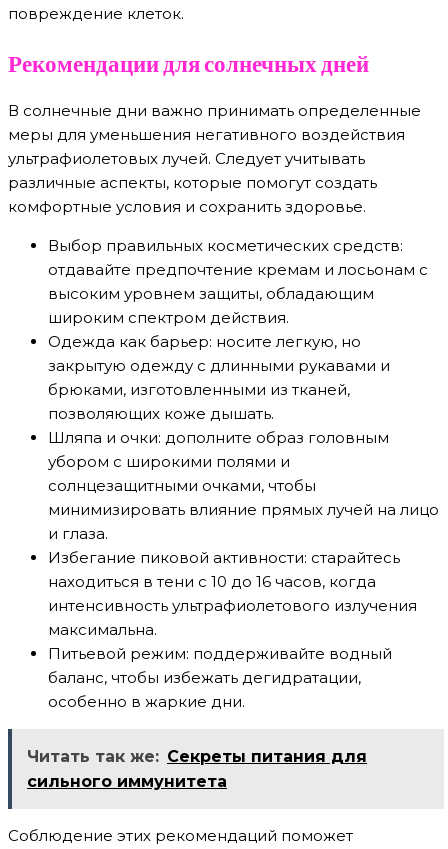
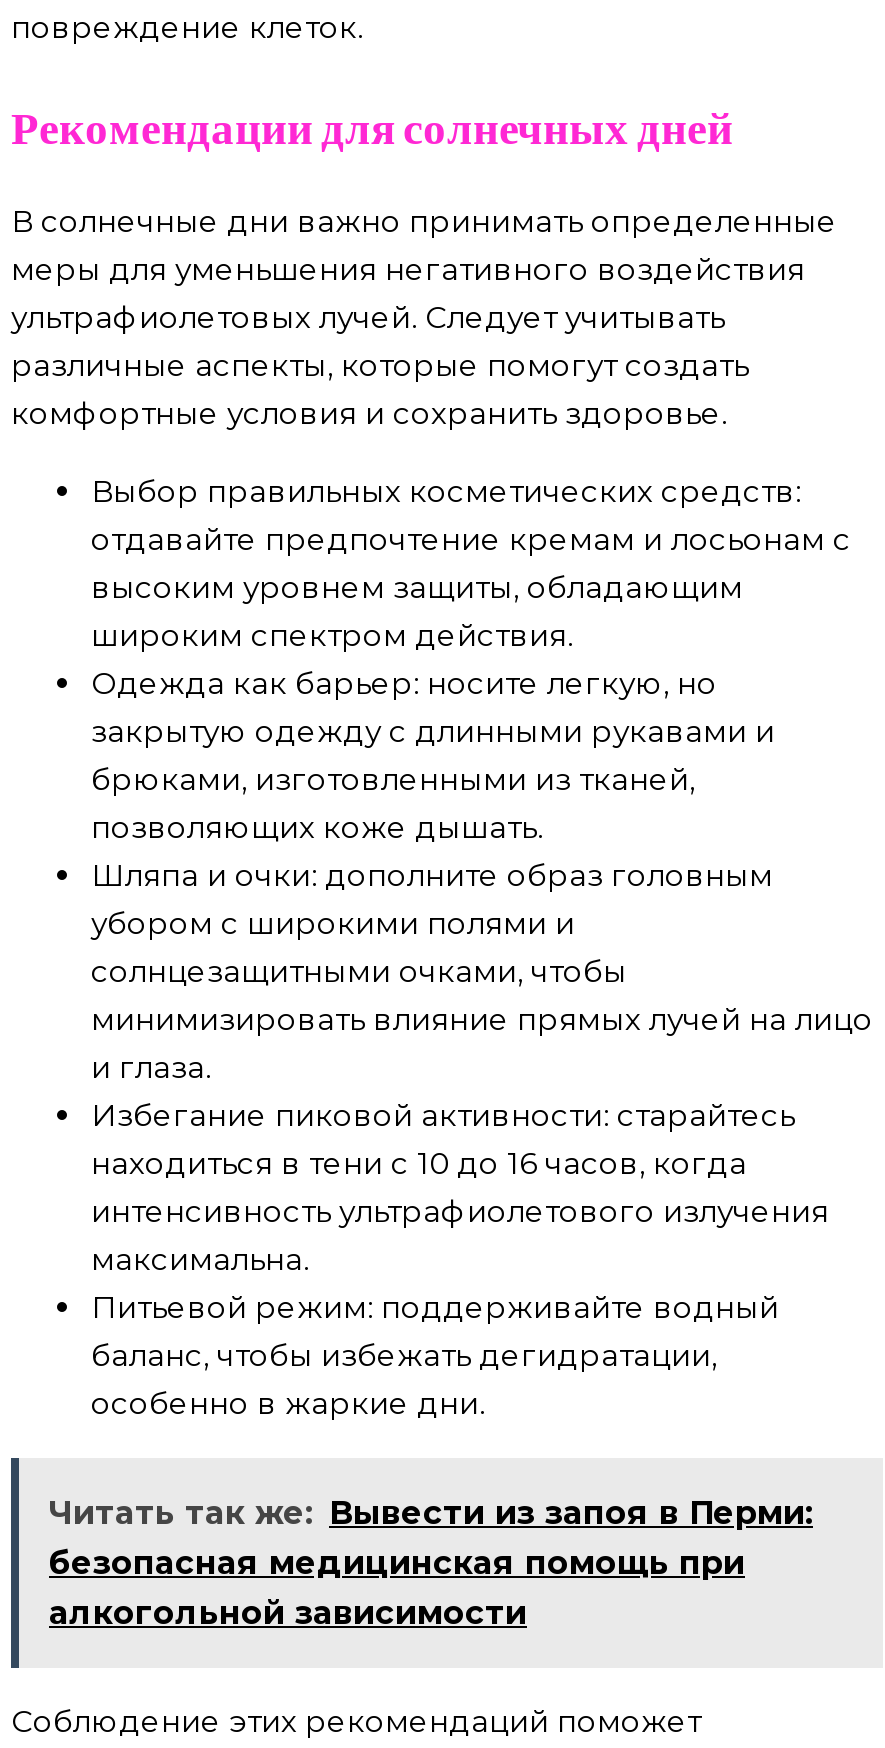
[27,747,367,791] Читать так же: Секреты питания для | сильного иммунитета -> [49,1494,813,1632] Читать так же: Вывести из запоя в Перми: | безопасная медицинская помощь при | алкогольной зависимости

